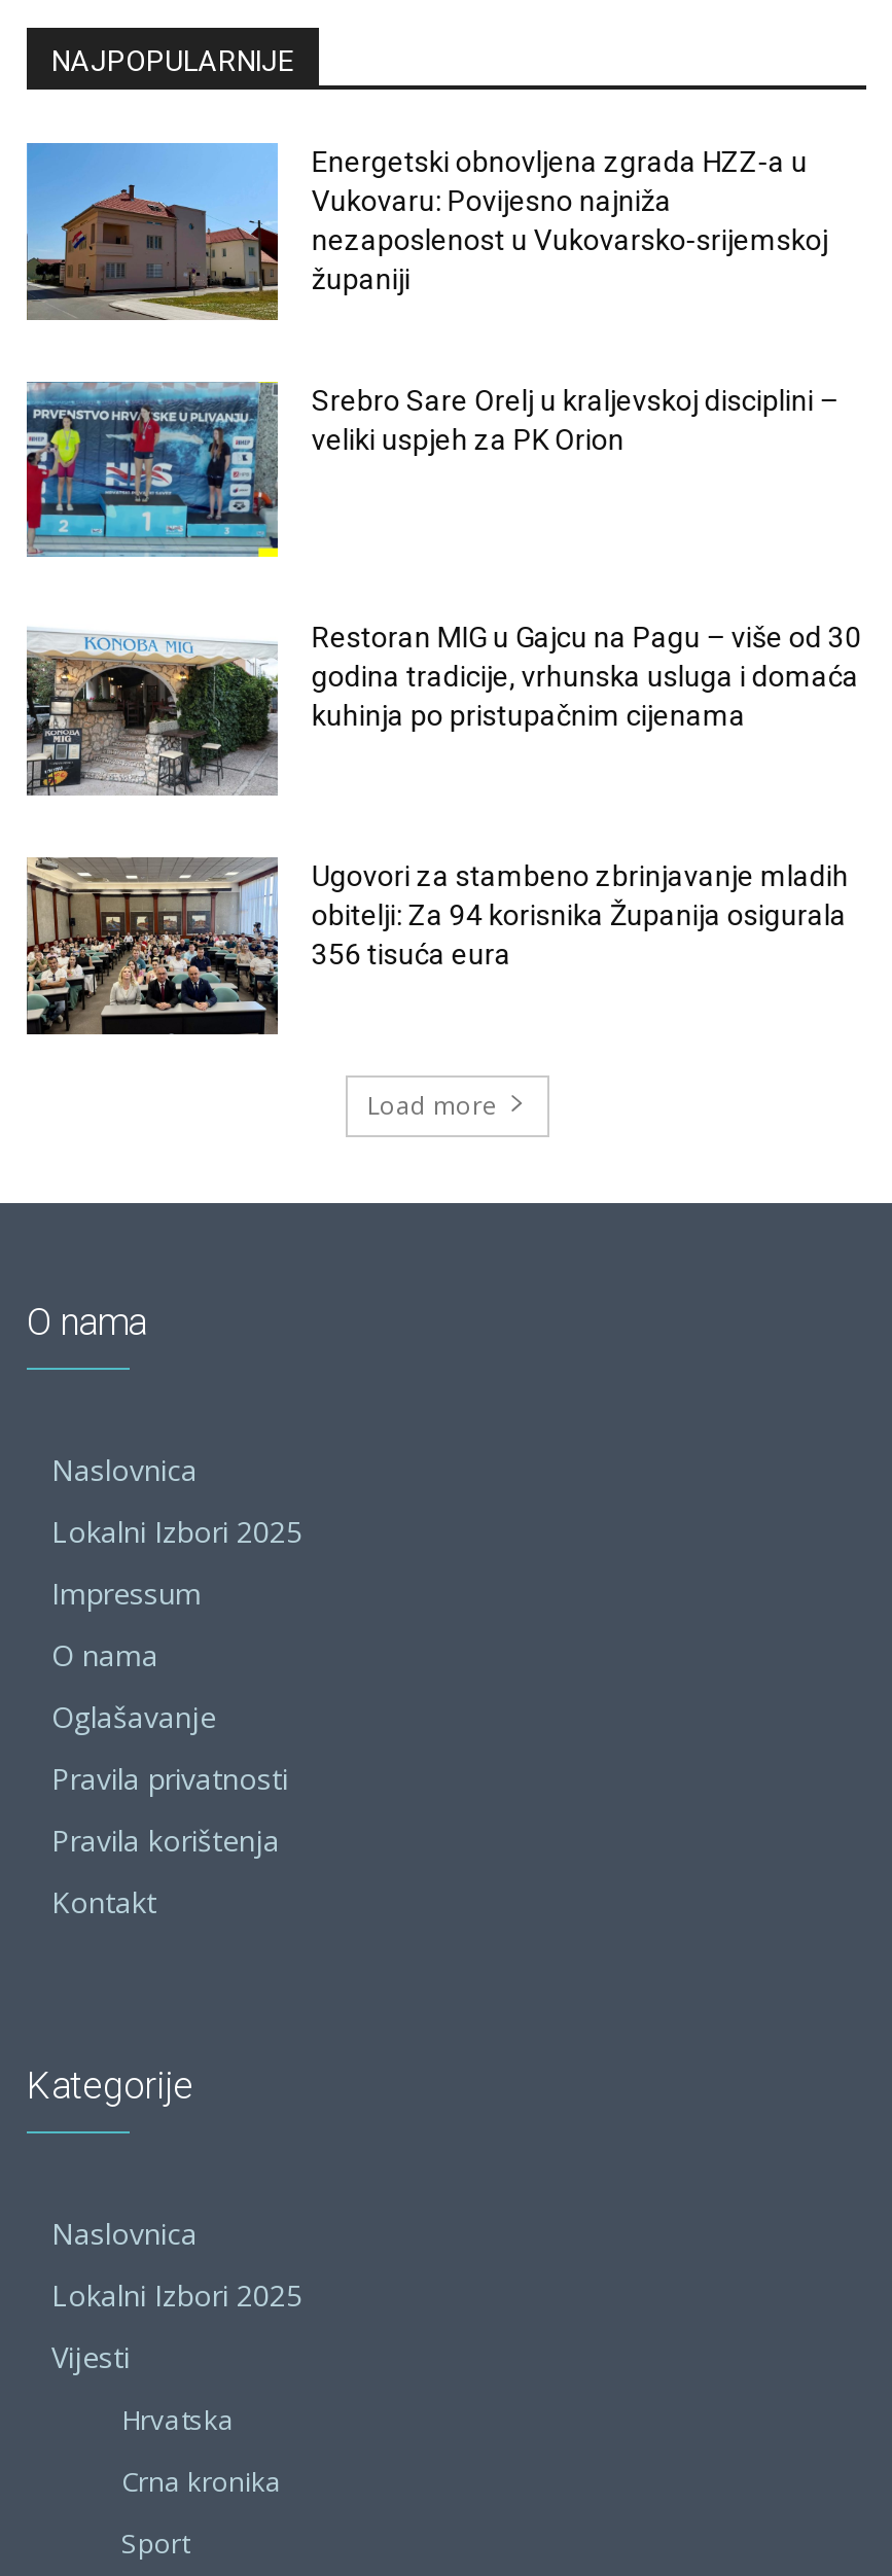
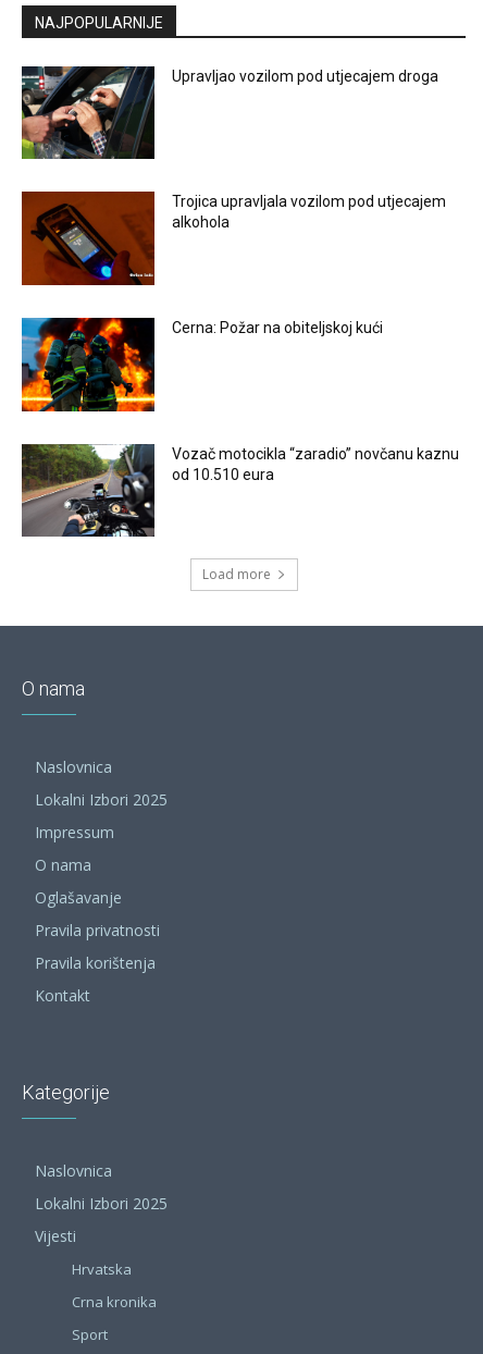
[25,141,828,322] [image] | Energetski obnovljena zgrada HZZ-a u | Vukovaru: Povijesno najniža | nezaposlenost u Vukovarsko-srijemskoj | županiji -> [21,65,439,160] [image] | Upravljao vozilom pod utjecajem droga
[25,380,838,559] [image] | Srebro Sare Orelj u kraljevskoj disciplini – | veliki uspjeh za PK Orion -> [21,190,446,286] [image] | Trojica upravljala vozilom pod utjecajem | alkohola
[25,619,861,798] [image] | Restoran MIG u Gajcu na Pagu – više od 30 | godina tradicije, vrhunska usluga i domaća | kuhinja po pristupačnim cijenama -> [21,317,383,413] [image] | Cerna: Požar na obiteljskoj kući
[27,855,849,1036] [image] | Ugovori za stambeno zbrinjavanje mladih | obitelji: Za 94 korisnika Županija osigurala | 356 tisuća eura -> [21,443,460,538] [image] | Vozač motocikla “zaradio” novčanu kaznu | od 10.510 eura

